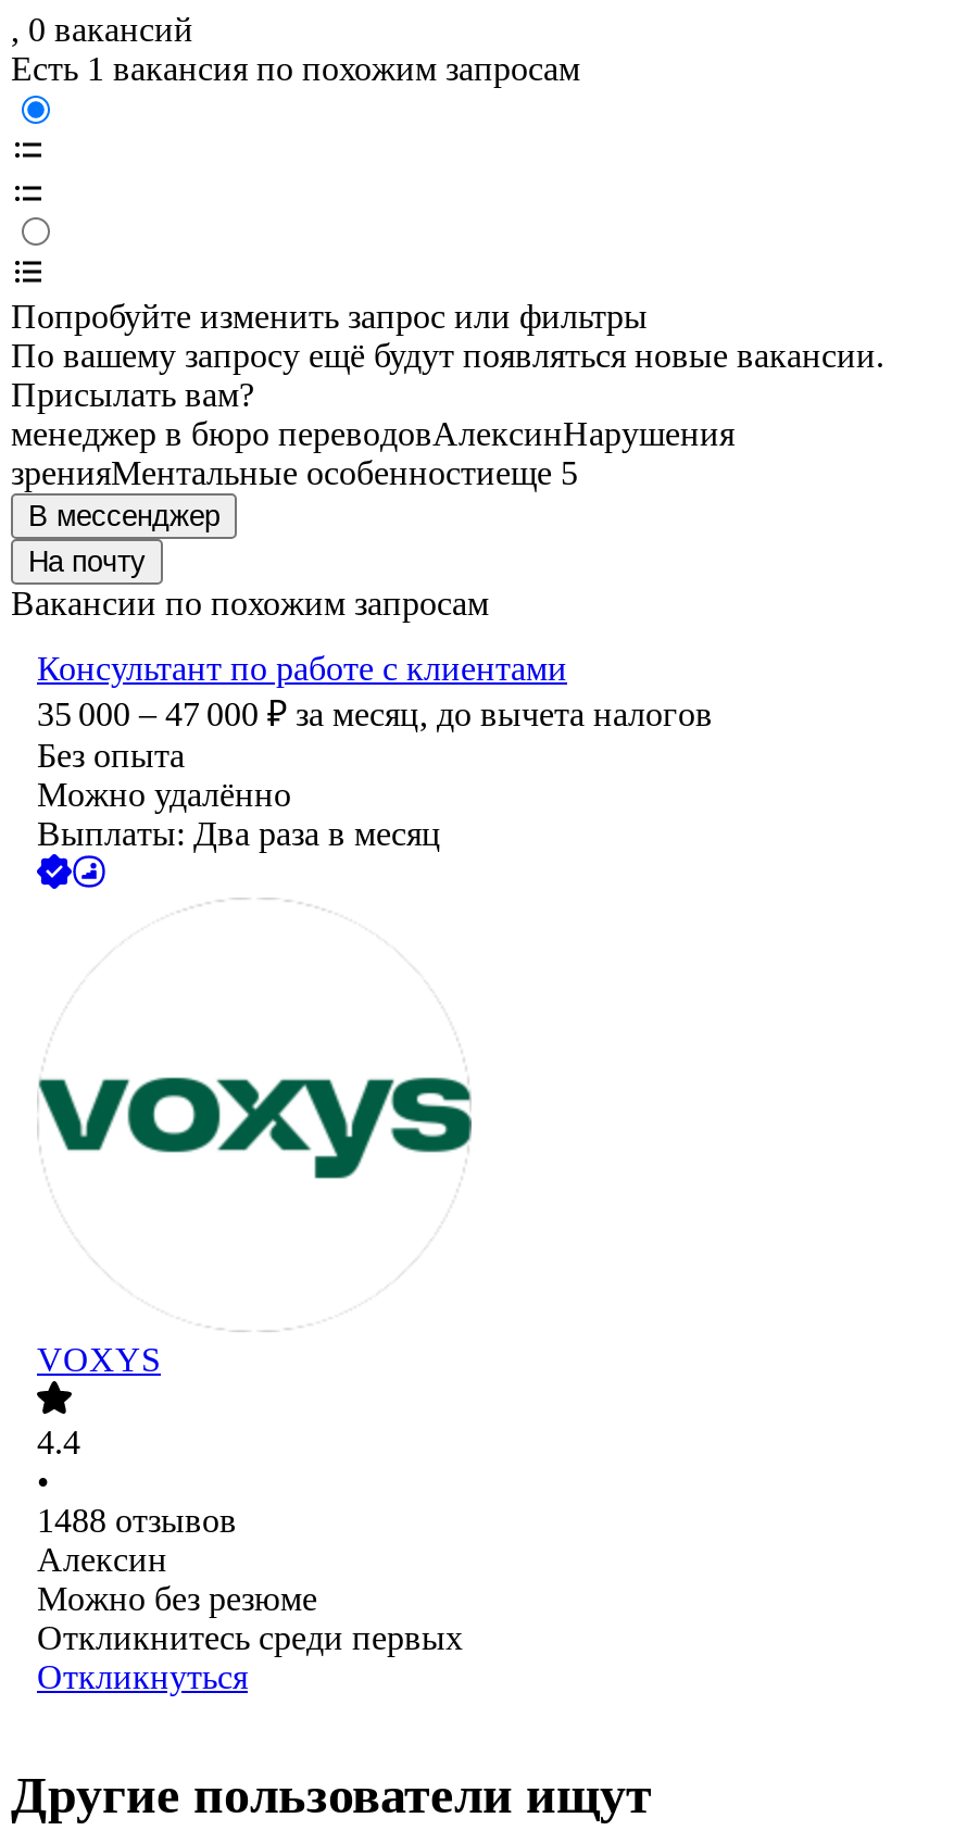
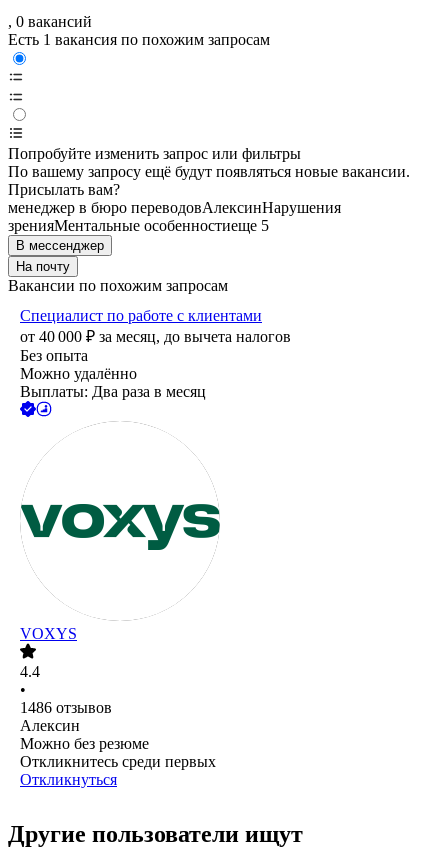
[37,651,713,734] Консультант по работе с клиентами | 35 000 – 47 000 ₽ за месяц, до вычета налогов -> [20,307,291,345] Специалист по работе с клиентами | от 40 000 ₽ за месяц, до вычета налогов
[37,1503,237,1540] 1488 отзывов -> [20,699,112,716] 1486 отзывов

